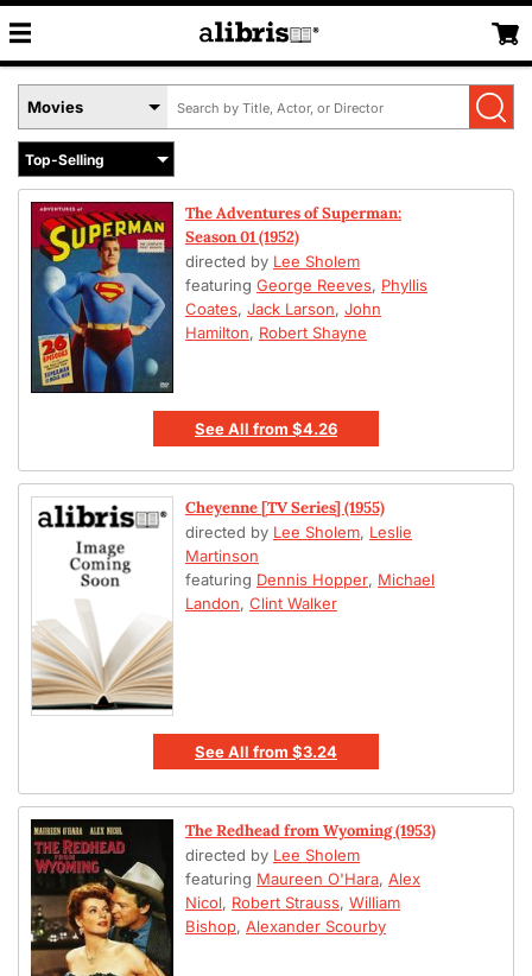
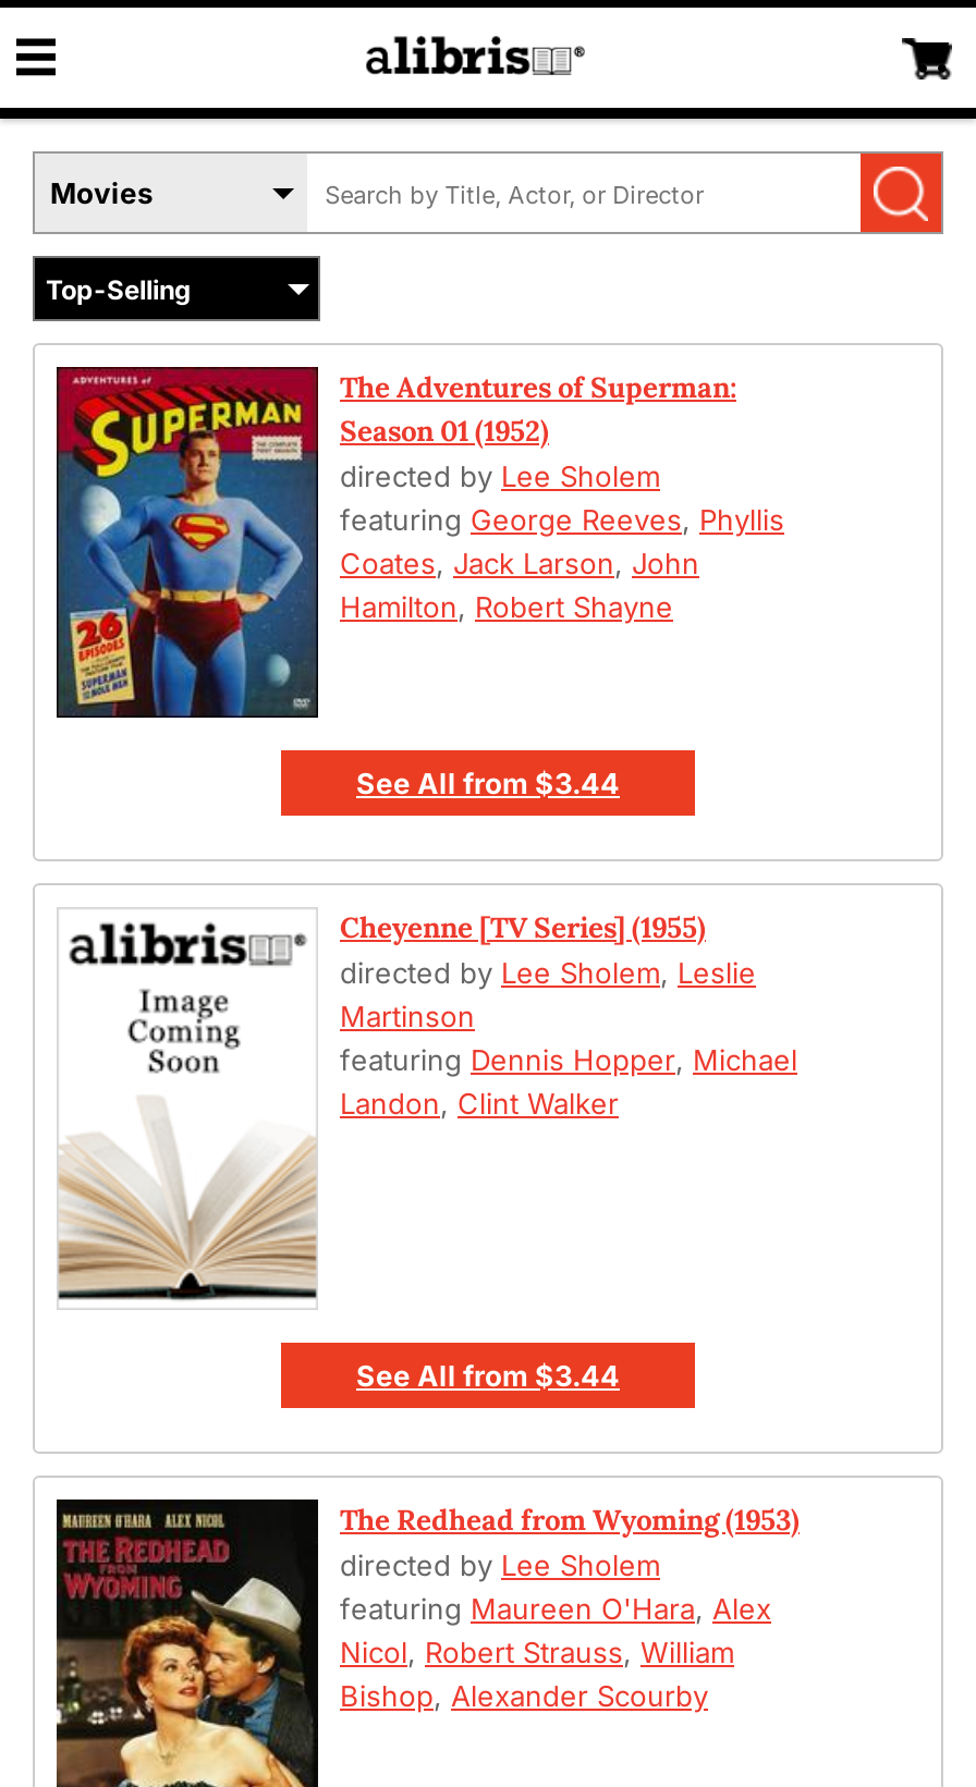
[195,419,337,438] See All from $4.26 -> [356,765,620,800] See All from $3.44
[195,742,337,761] See All from $3.24 -> [356,1358,620,1393] See All from $3.44

